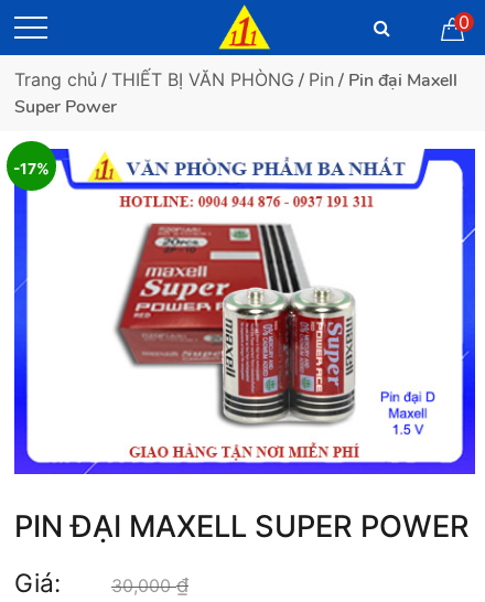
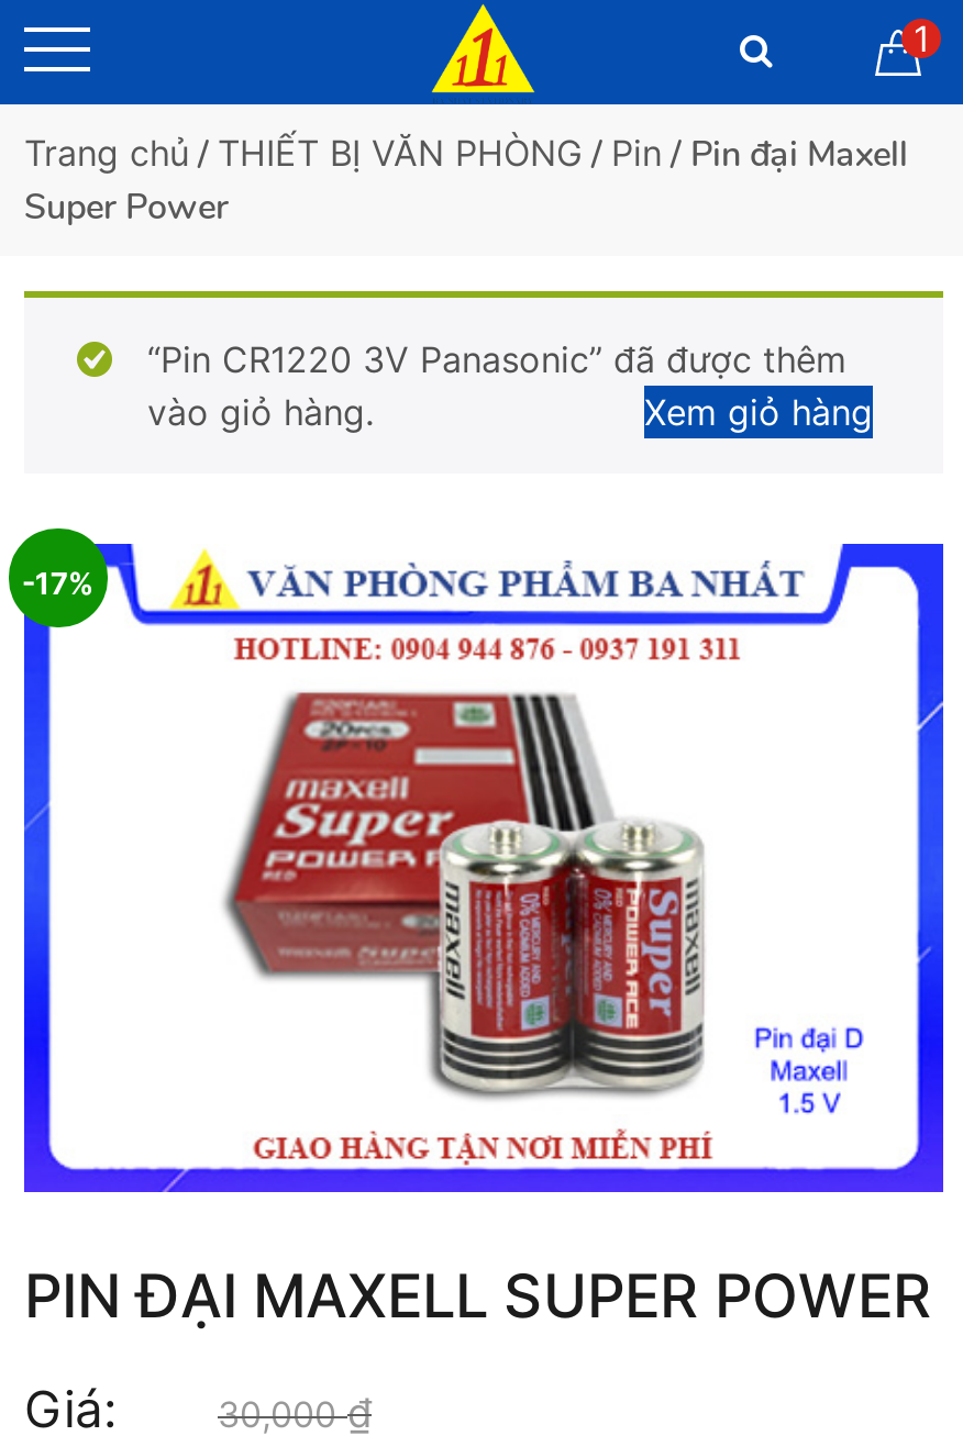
[459,11,470,33] 0 -> [914,16,929,60] 1
none -> [147,337,873,434] “Pin CR1220 3V Panasonic” đã được thêm | vào giỏ hàng. | Xem giỏ hàng

